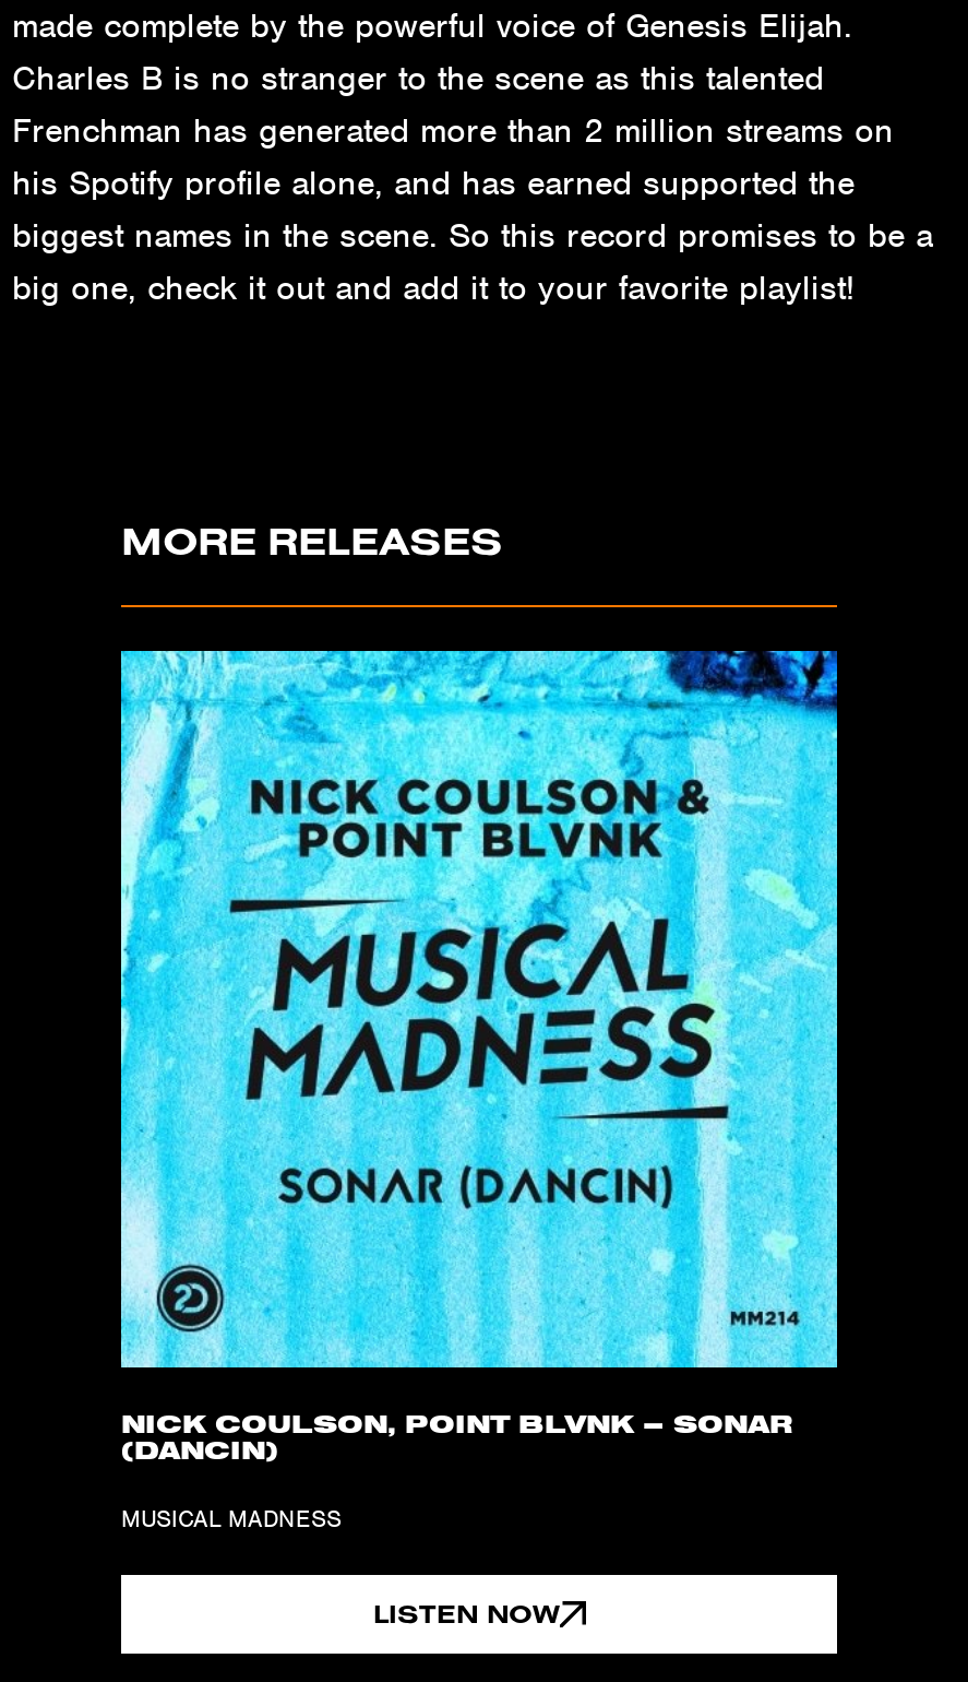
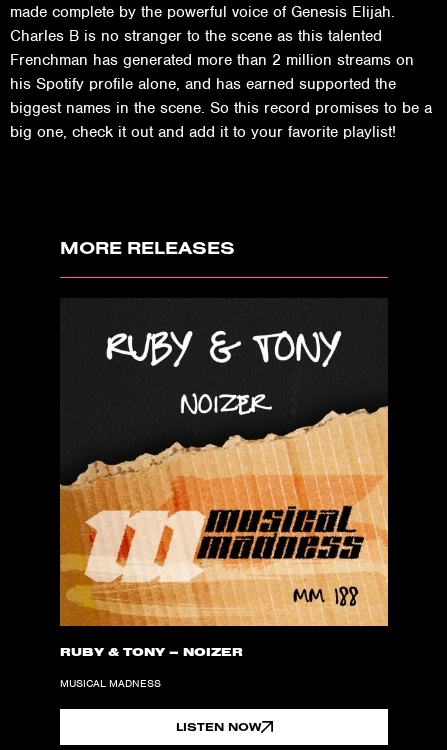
[119,649,839,1466] [image] | NICK COULSON, POINT BLVNK – SONAR | (DANCIN) -> [59,298,389,659] [image] | RUBY & TONY – NOIZER

